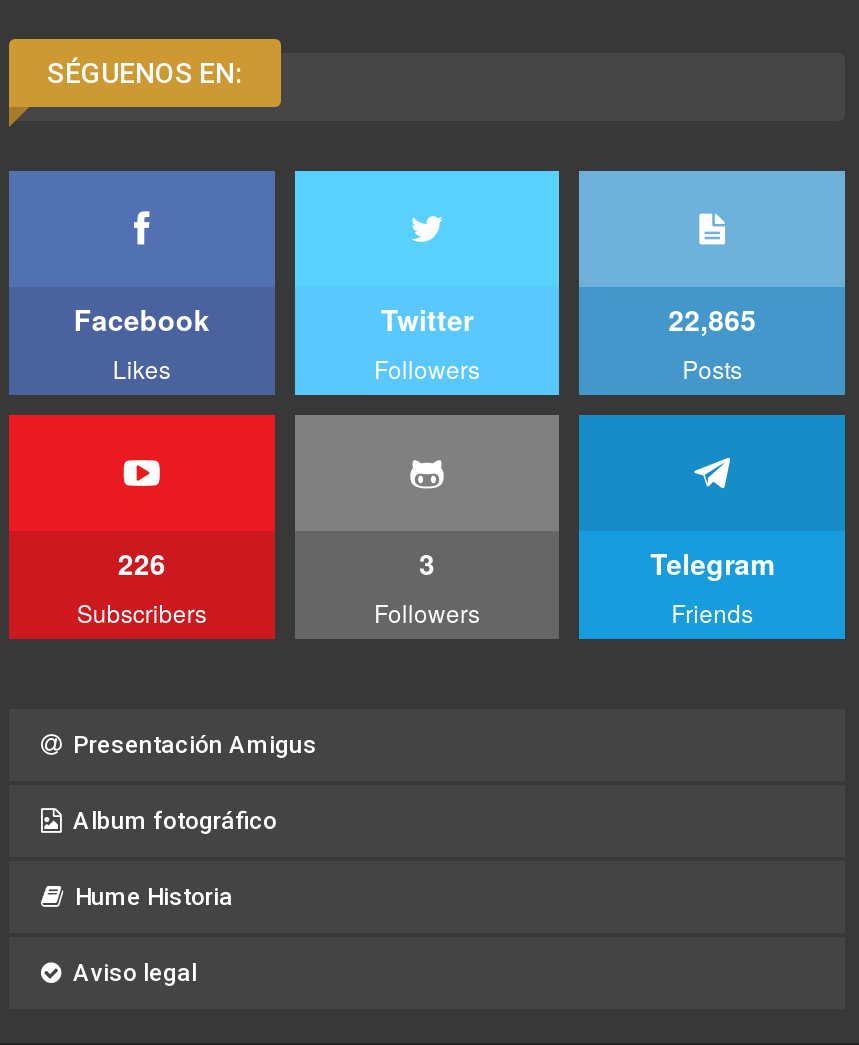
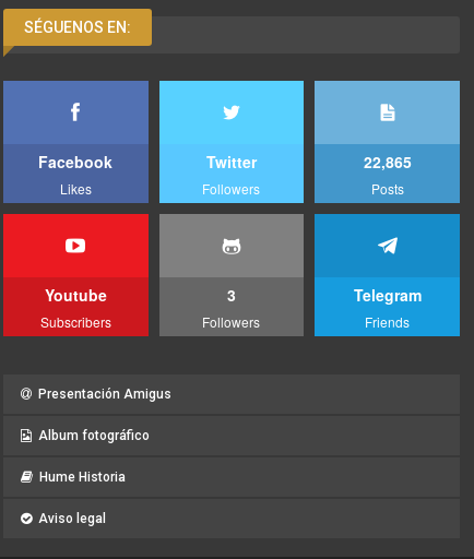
[118,543,166,583] 226 -> [45,284,107,305] Youtube

